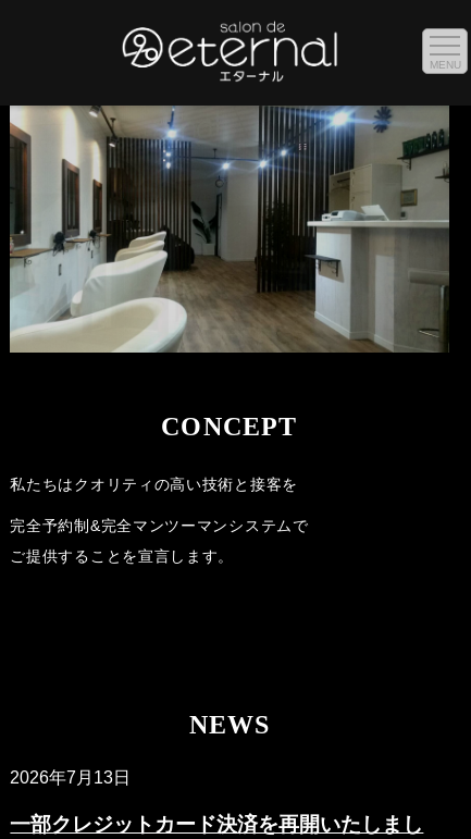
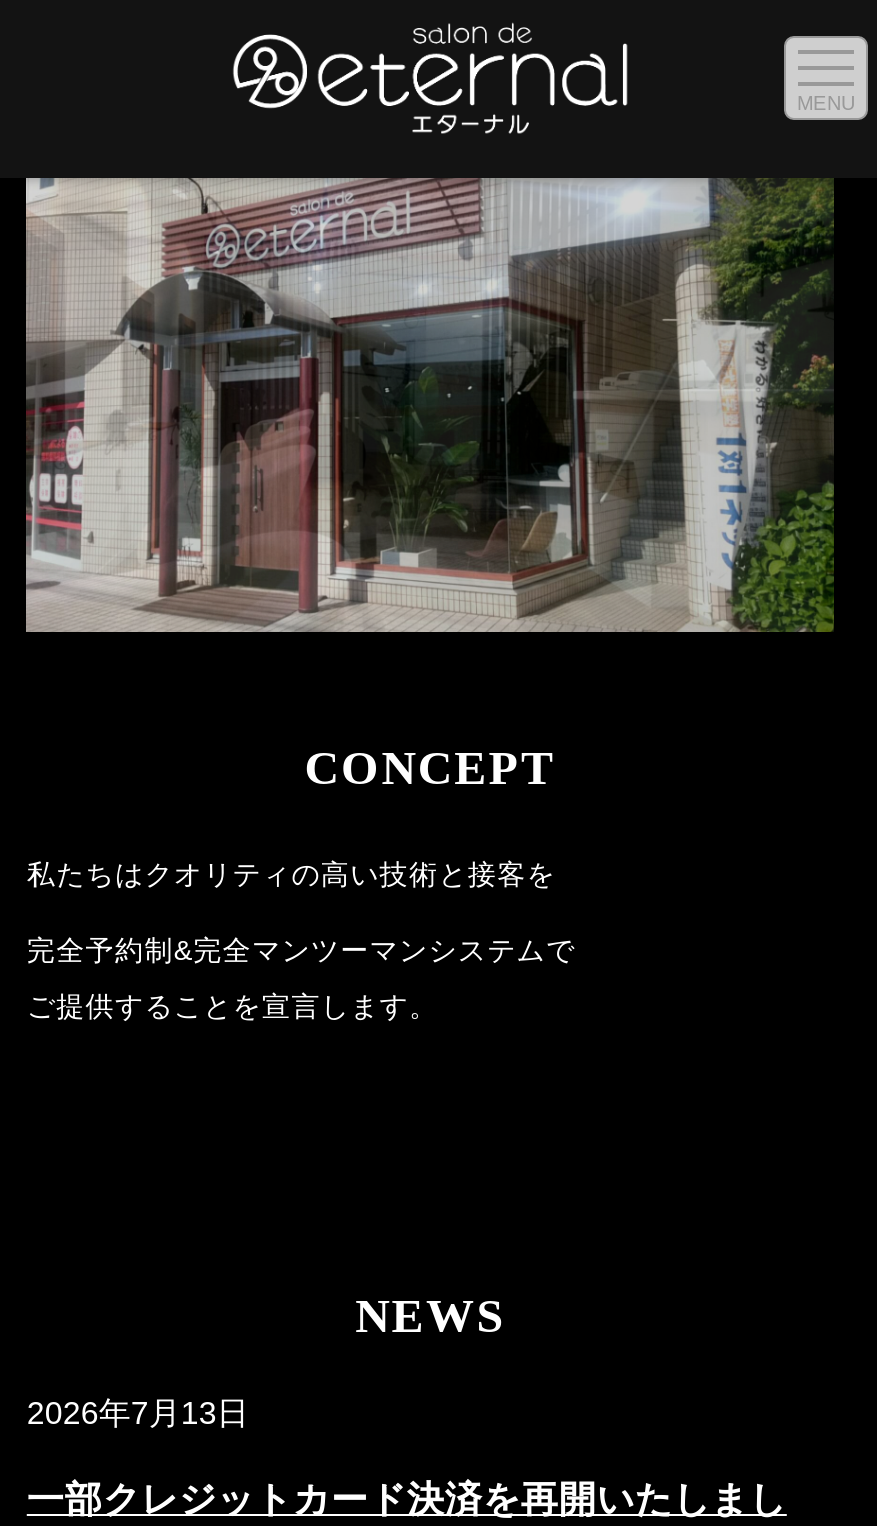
[10,106,449,353] [image] -> [26,178,834,632] [image]

